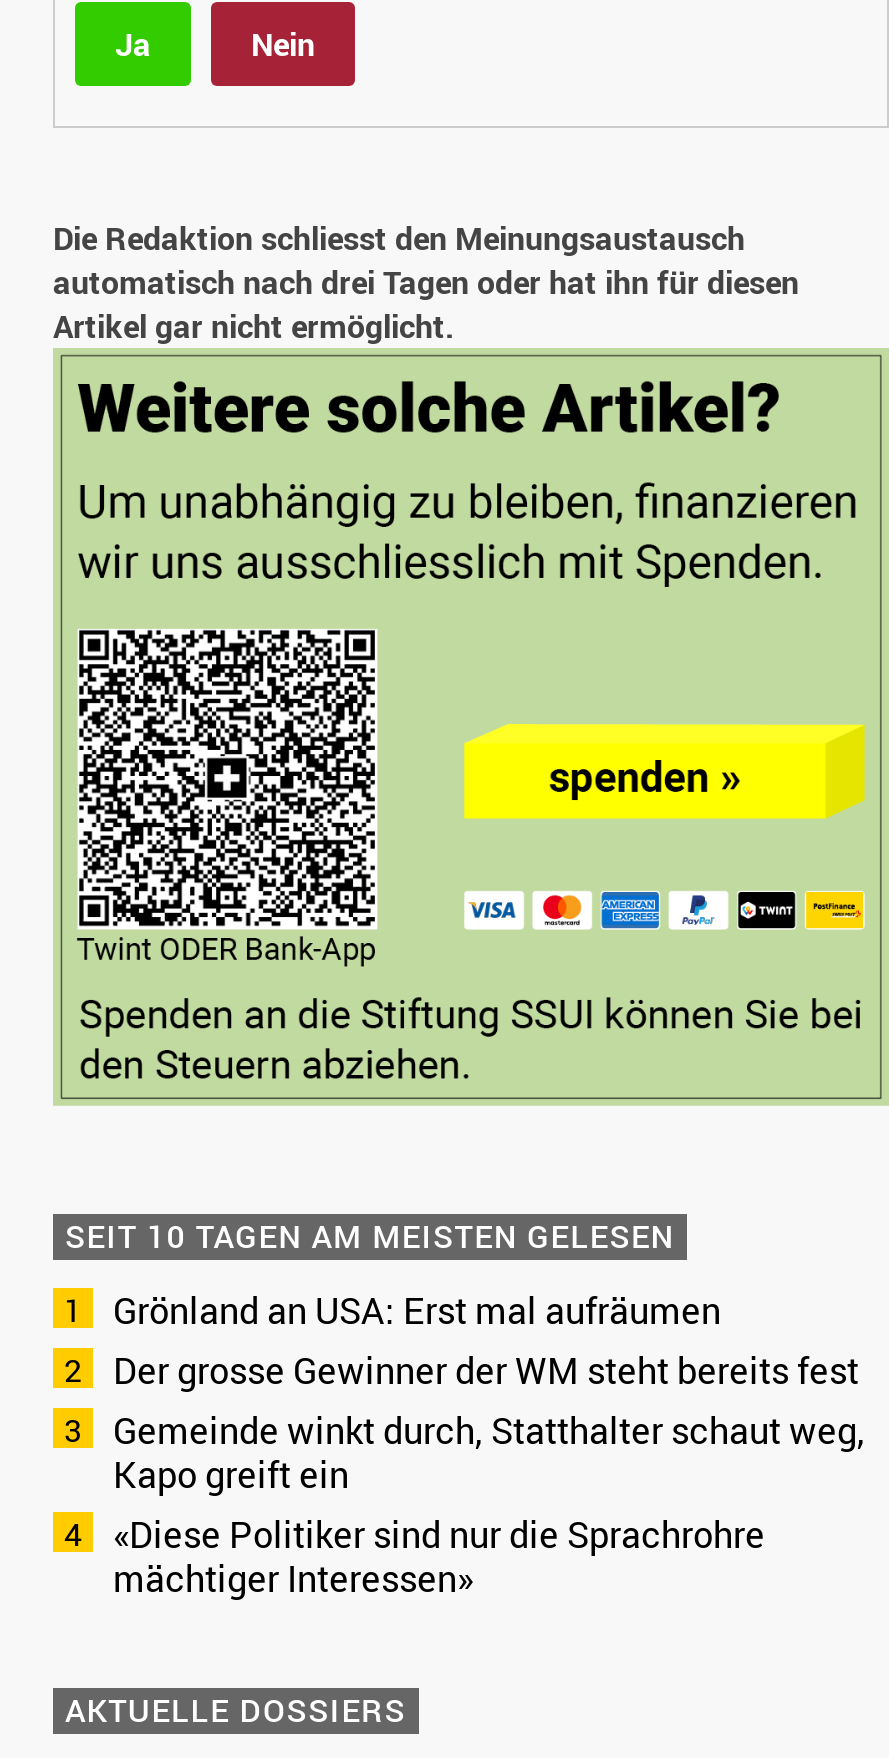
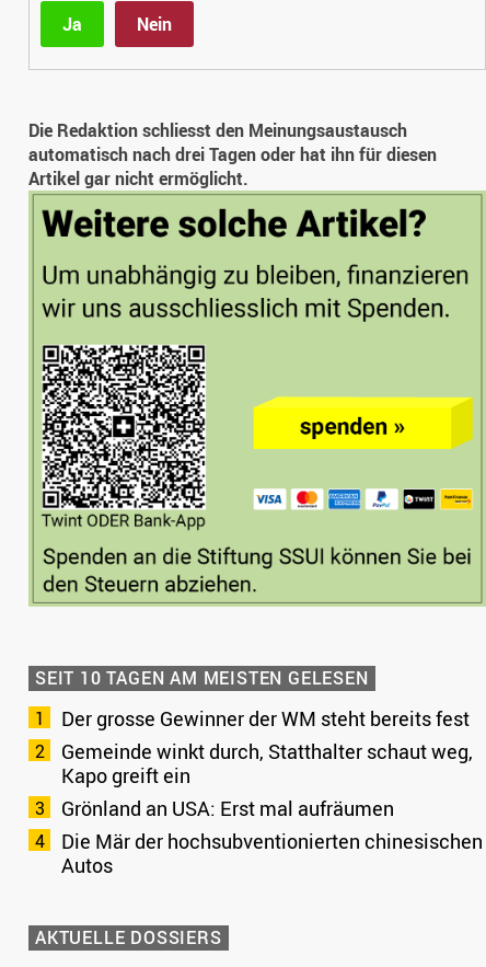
moved [113,1287,721,1335] -> [61,795,394,821]: Grönland an USA: Erst mal aufräumen
moved [113,1347,865,1499] -> [61,705,473,788]: Der grosse Gewinner der WM steht bereits fest | Gemeinde winkt durch, Statthalter schaut weg, | Kapo greift ein
[113,1511,765,1603] «Diese Politiker sind nur die Sprachrohre | mächtiger Interessen» -> [61,827,483,878] Die Mär der hochsubventionierten chinesischen | Autos

